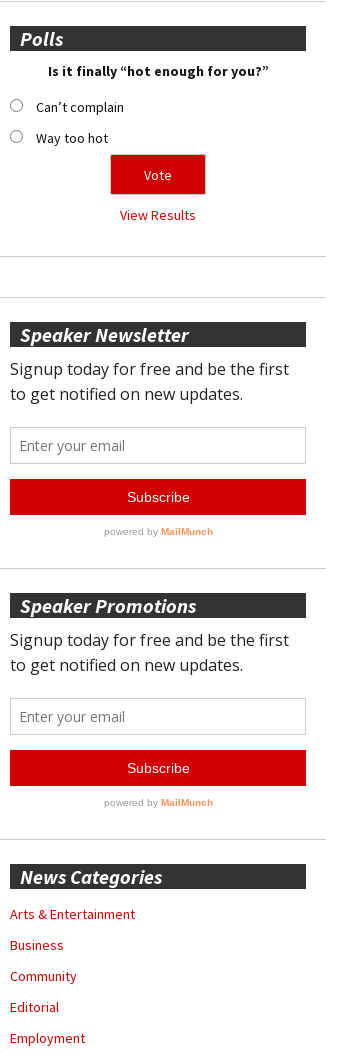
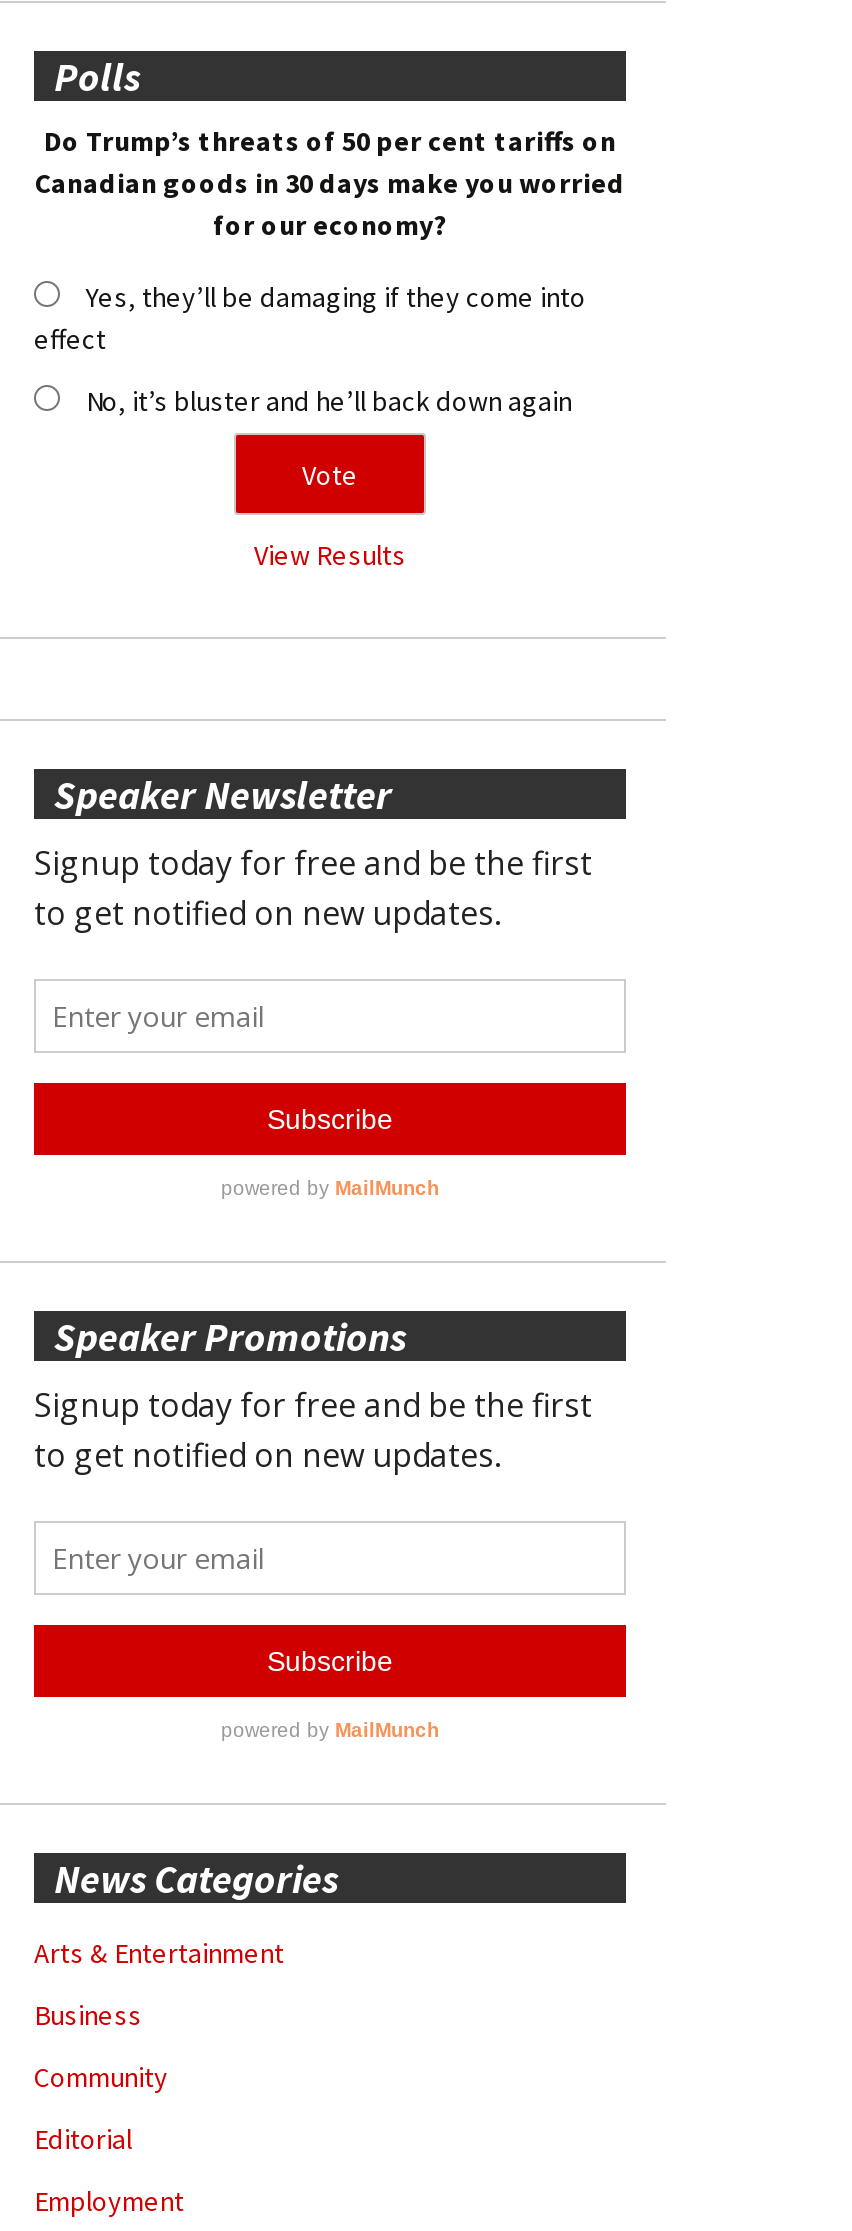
[47,62,268,80] Is it finally “hot enough for you?” -> [35,124,625,244] Do Trump’s threats of 50 per cent tariffs on | Canadian goods in 30 days make you worried | for our economy?
[36,98,124,116] Can’t complain -> [34,280,586,358] Yes, they’ll be damaging if they come into | effect
[36,129,108,147] Way too hot -> [86,384,572,420] No, it’s bluster and he’ll back down again

